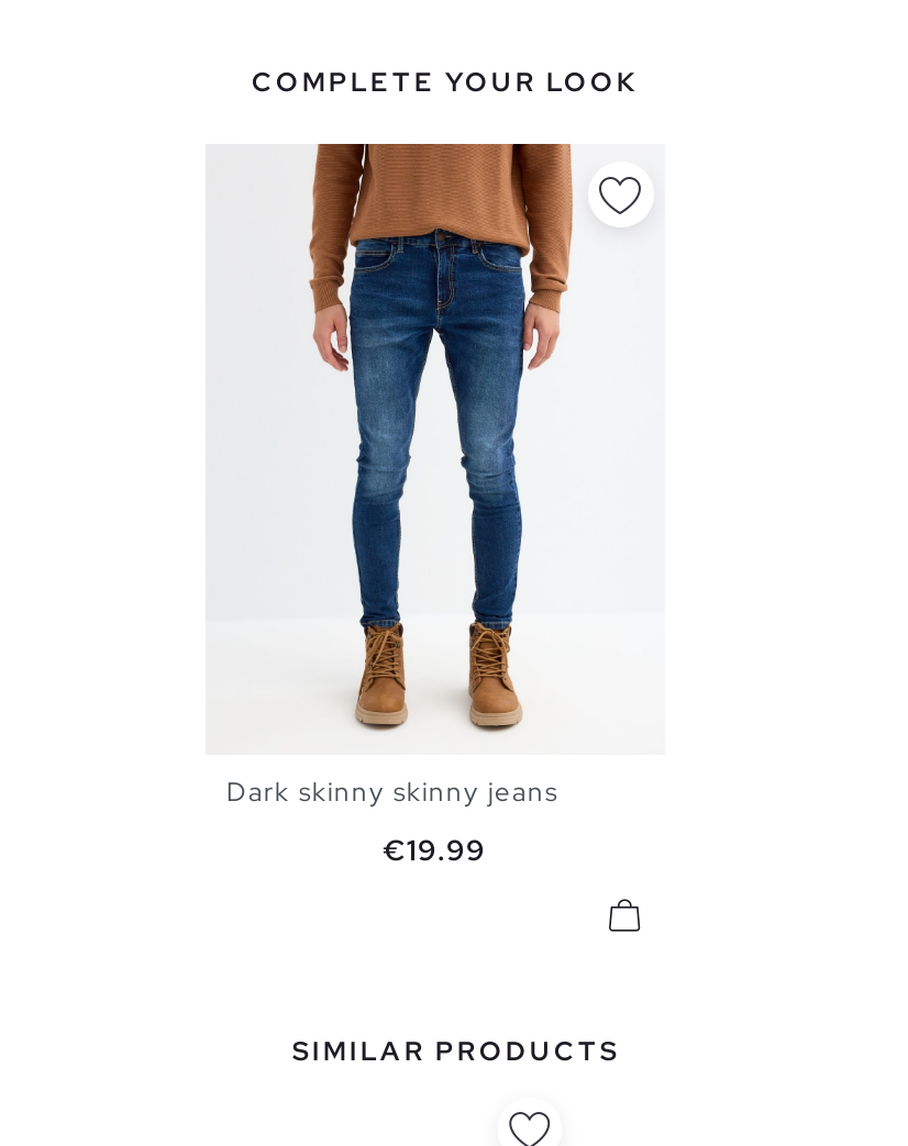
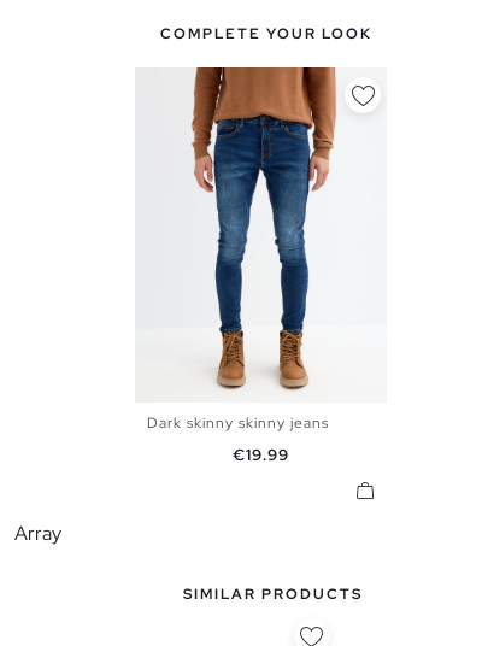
none -> [14,521,61,546] Array

